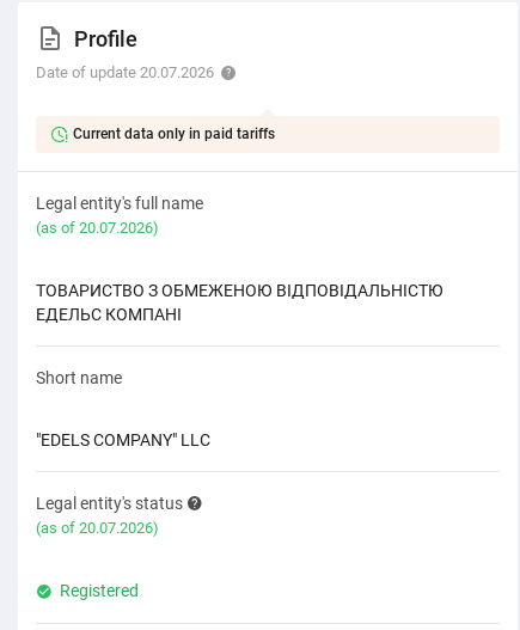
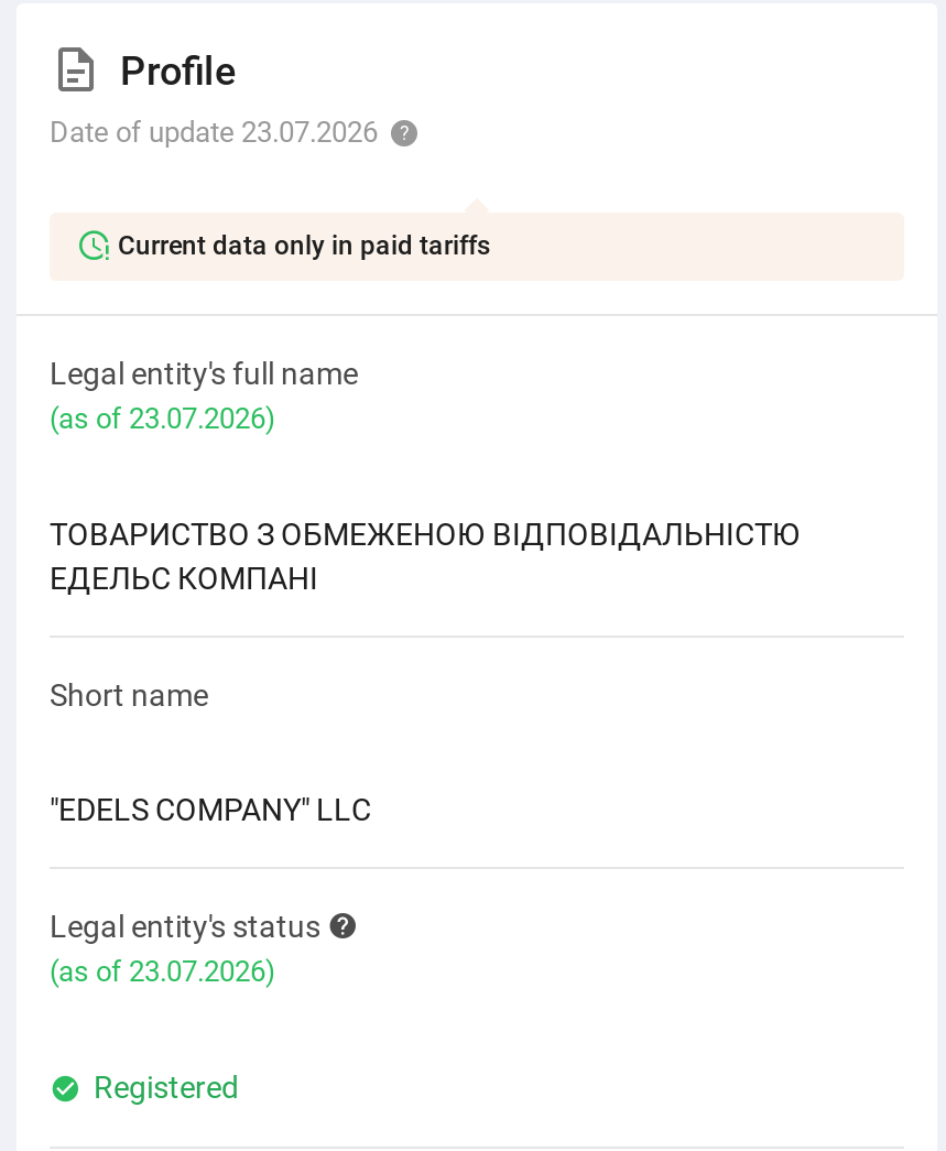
[36,63,214,81] Date of update 20.07.2026 -> [50,115,378,148] Date of update 23.07.2026
[36,219,159,237] (as of 20.07.2026) -> [50,402,276,436] (as of 23.07.2026)
[36,519,159,537] (as of 20.07.2026) -> [50,955,276,988] (as of 23.07.2026)

